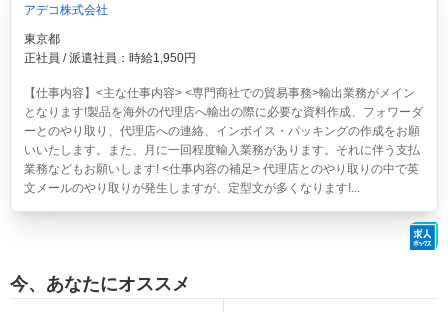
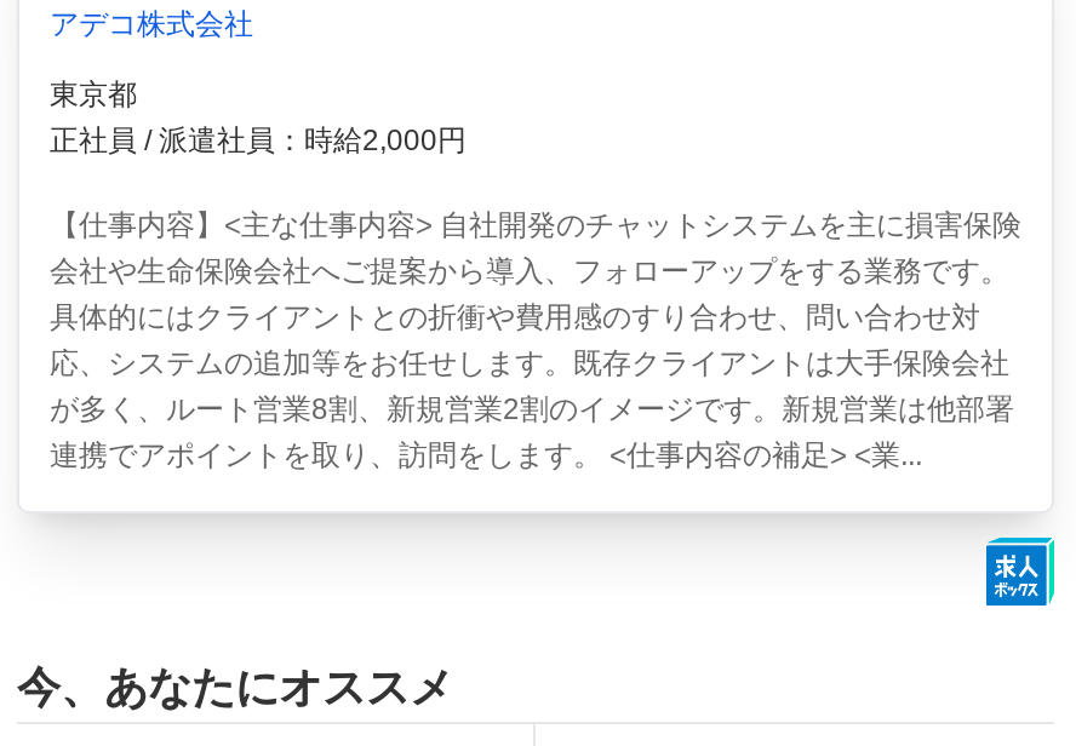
[23,51,195,65] 正社員 / 派遣社員：時給1,950円 -> [50,124,467,158] 正社員 / 派遣社員：時給2,000円
[23,86,422,195] 【仕事内容】<主な仕事内容> <専門商社での貿易事務>輸出業務がメイン | となります!製品を海外の代理店へ輸出の際に必要な資料作成、フォワーダ | ーとのやり取り、代理店への連絡、インボイス・パッキングの作成をお願 | いいたします。また、月に一回程度輸入業務があります。それに伴う支払 | 業務などもお願いします! <仕事内容の補足> 代理店とのやり取りの中で英 | 文メールのやり取りが発生しますが、定型文が多くなります!... -> [50,209,1021,473] 【仕事内容】<主な仕事内容> 自社開発のチャットシステムを主に損害保険 | 会社や生命保険会社へご提案から導入、フォローアップをする業務です。 | 具体的にはクライアントとの折衝や費用感のすり合わせ、問い合わせ対 | 応、システムの追加等をお任せします。既存クライアントは大手保険会社 | が多く、ルート営業8割、新規営業2割のイメージです。新規営業は他部署 | 連携でアポイントを取り、訪問をします。 <仕事内容の補足> <業...

